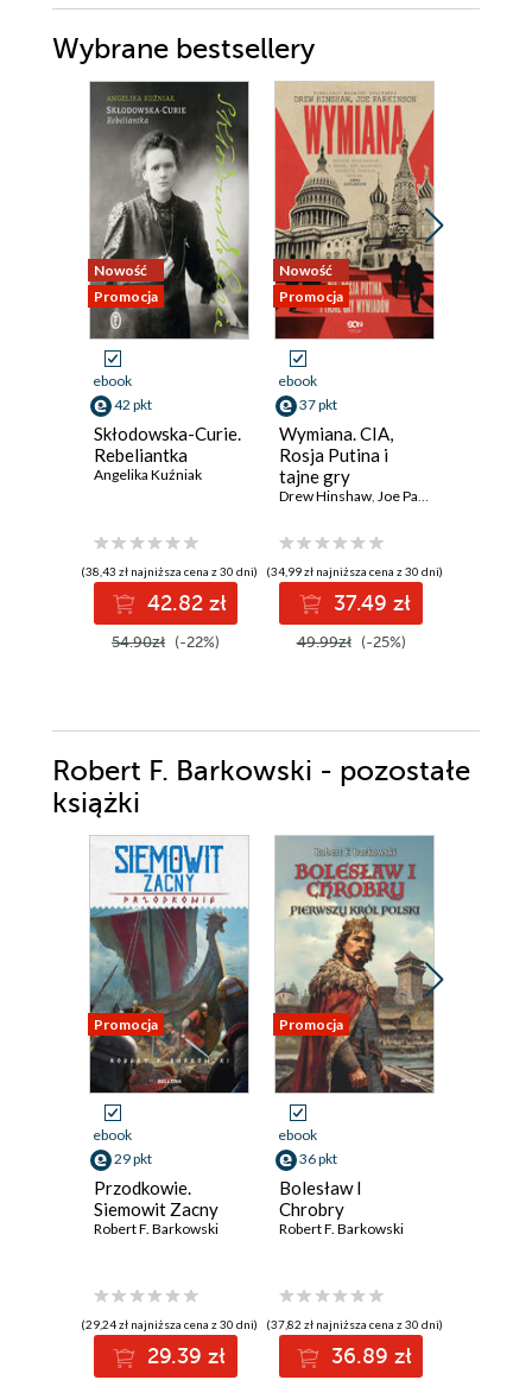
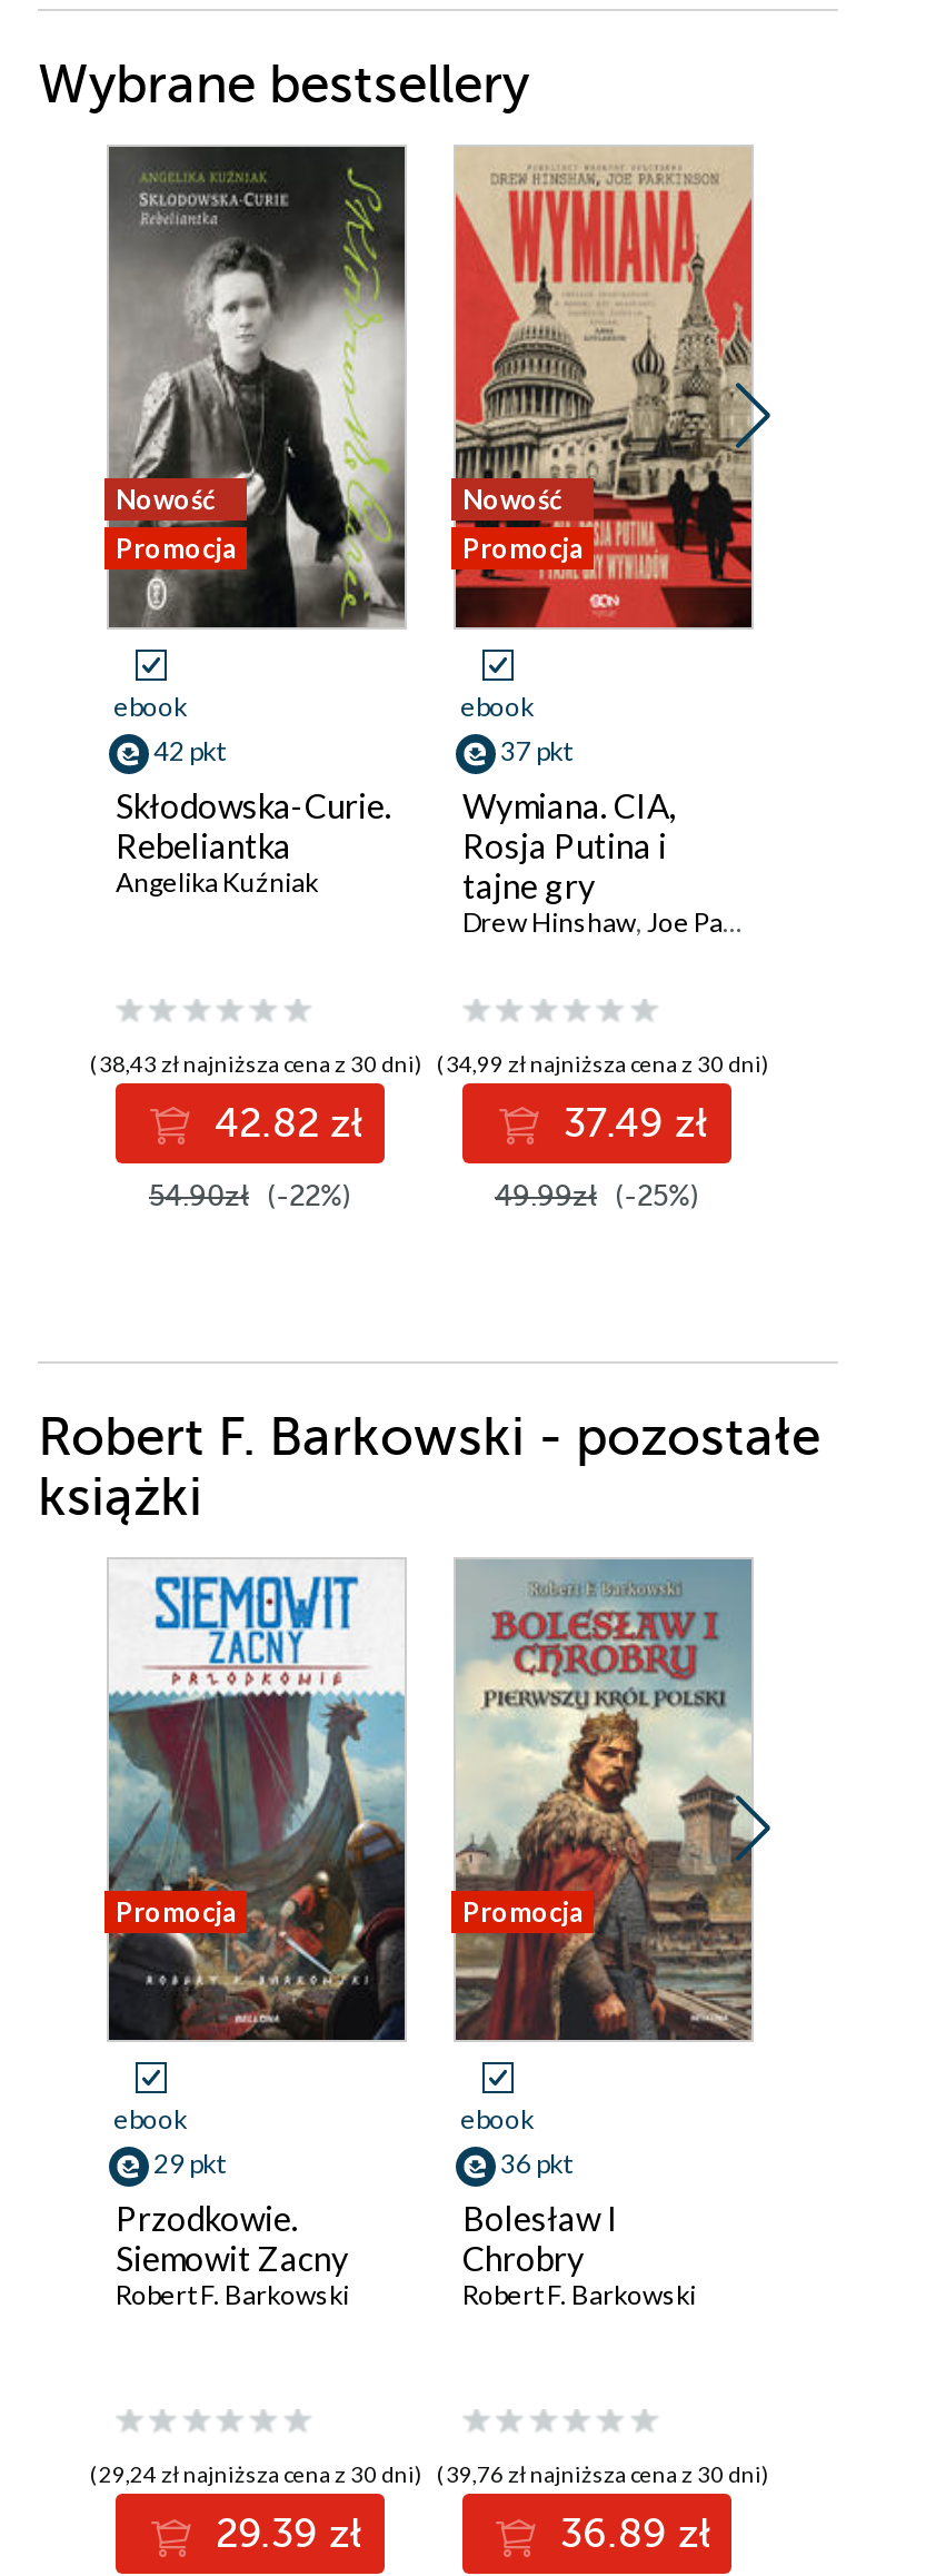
[265,1317,442,1332] (37,82 zł najniższa cena z 30 dni) -> [437,2461,768,2487] (39,76 zł najniższa cena z 30 dni)

